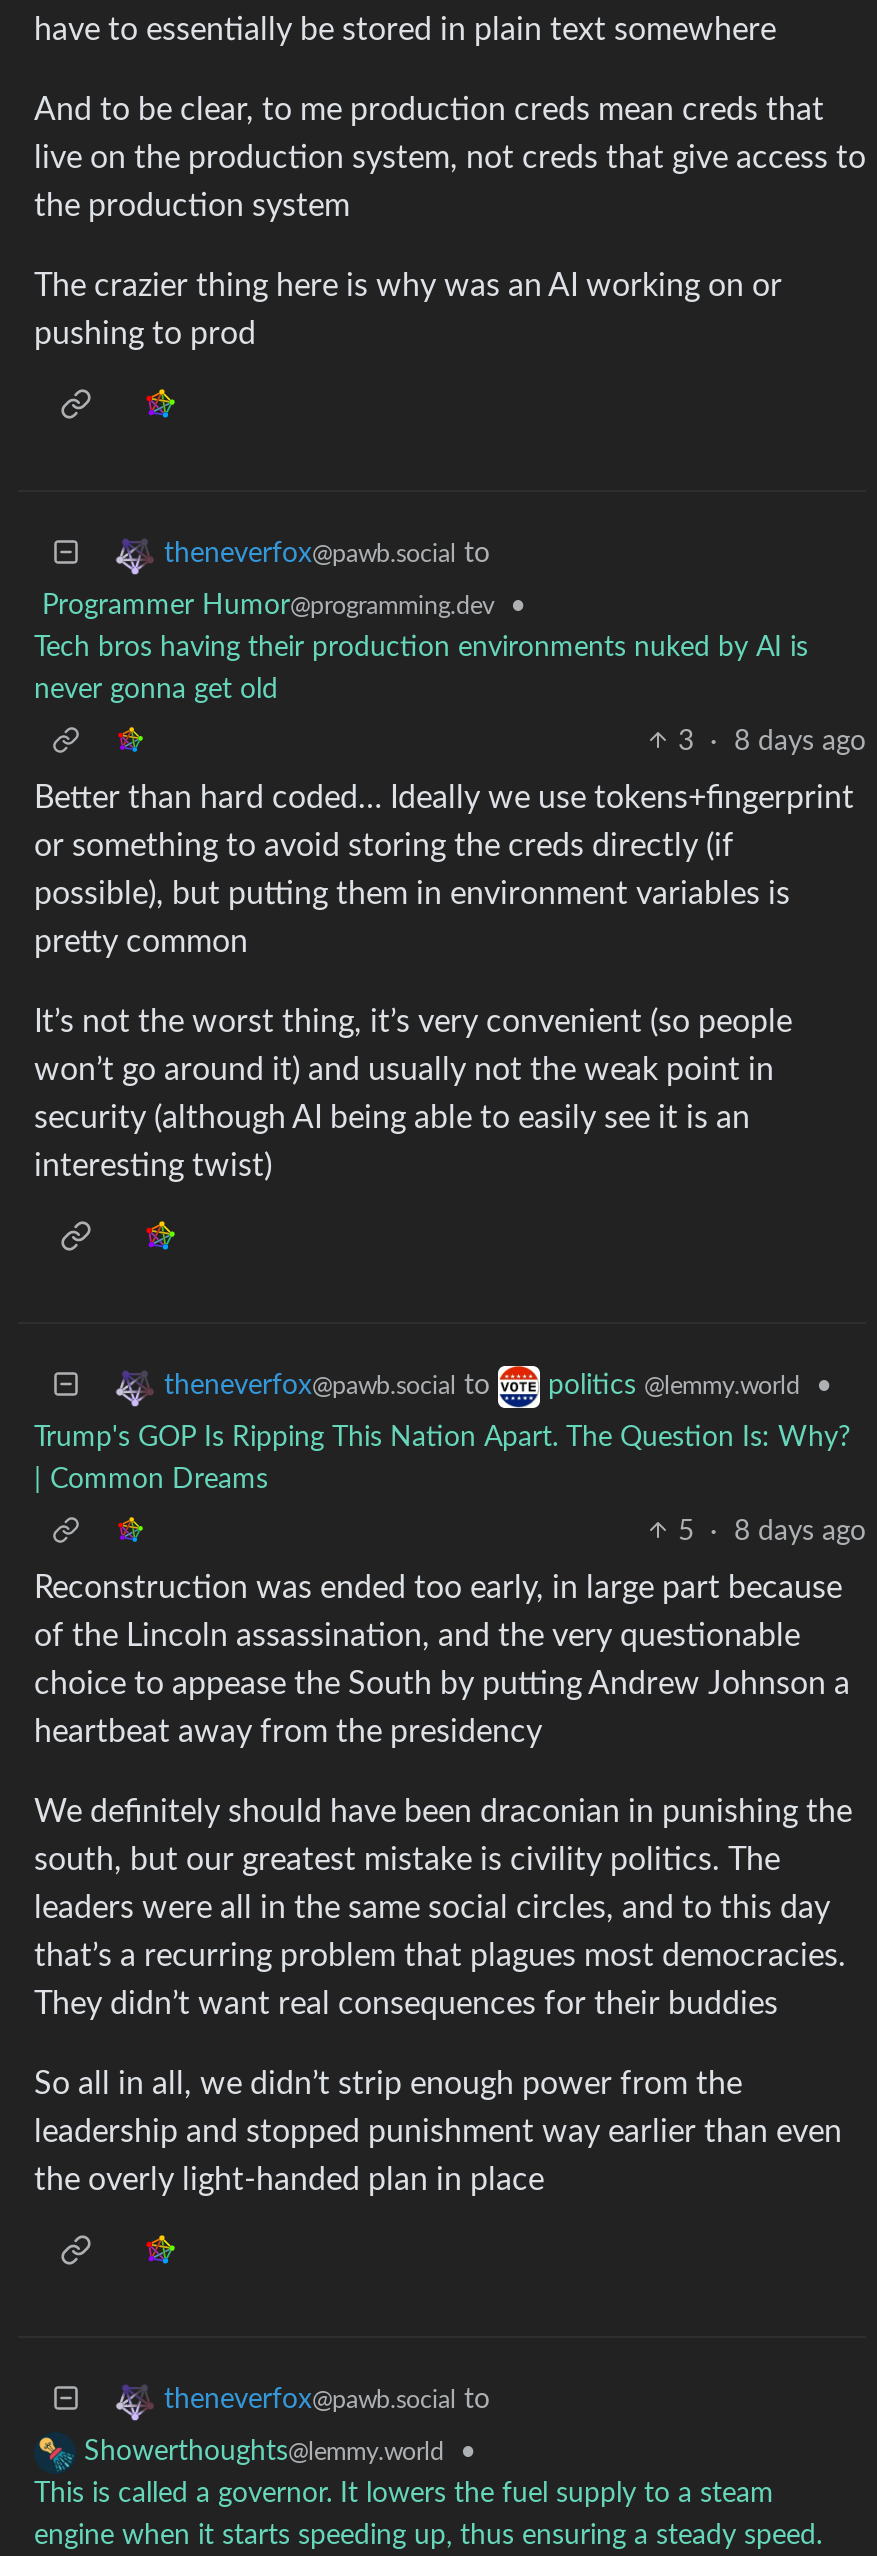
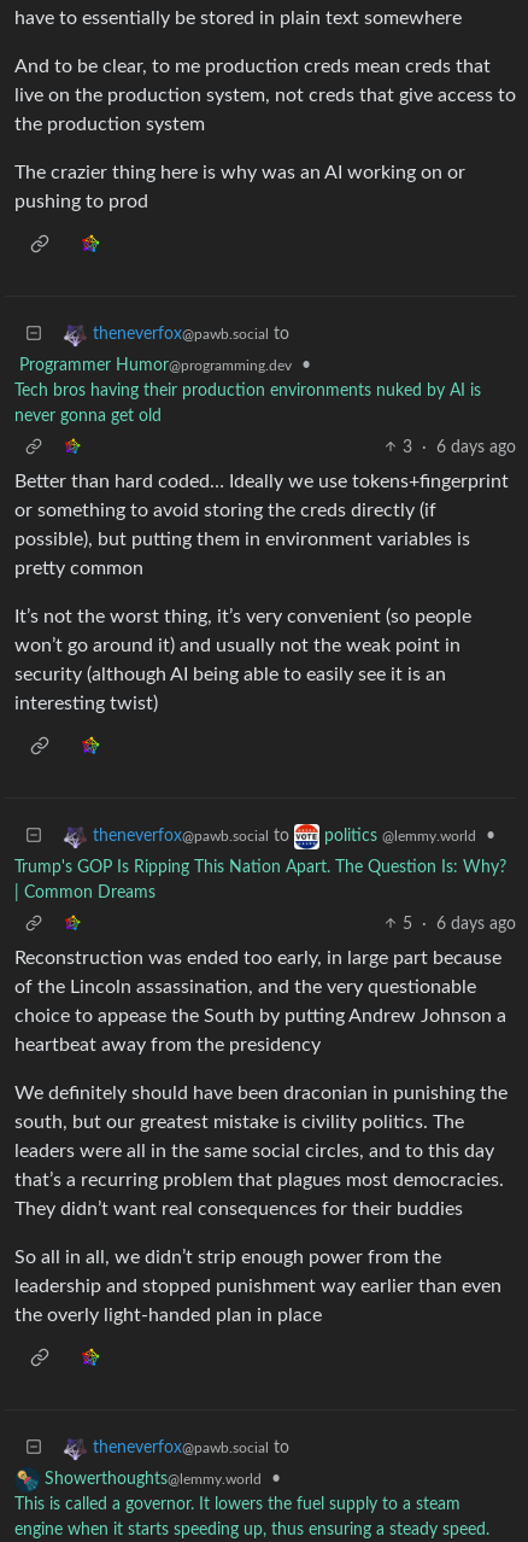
[678,728,866,756] 3 · 8 days ago -> [403,439,516,456] 3 · 6 days ago
[678,1518,866,1546] 5 · 8 days ago -> [403,916,516,932] 5 · 6 days ago

